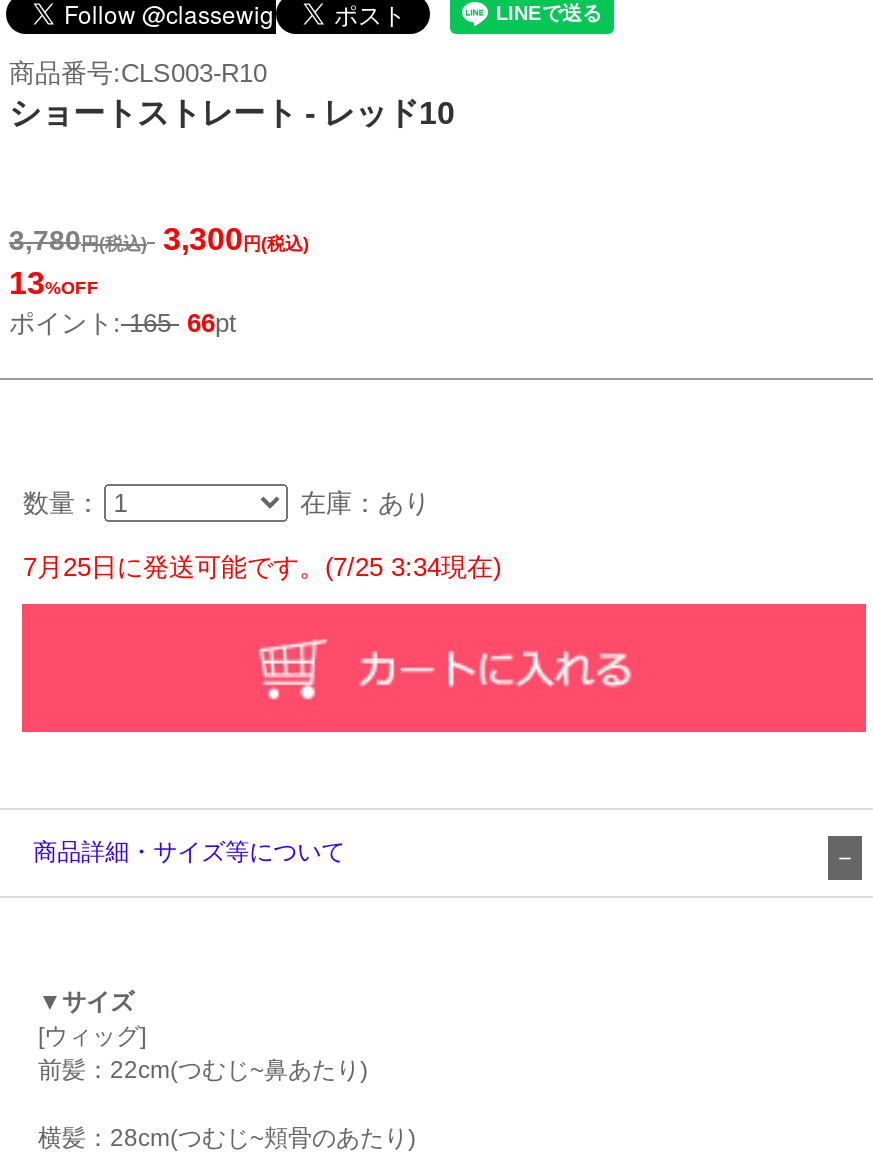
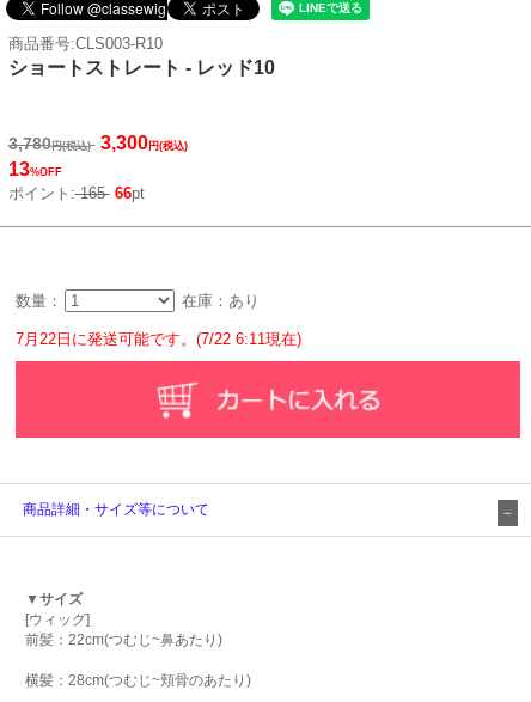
[23,552,501,582] 7月25日に発送可能です。(7/25 3:34現在) -> [16,330,302,348] 7月22日に発送可能です。(7/22 6:11現在)

